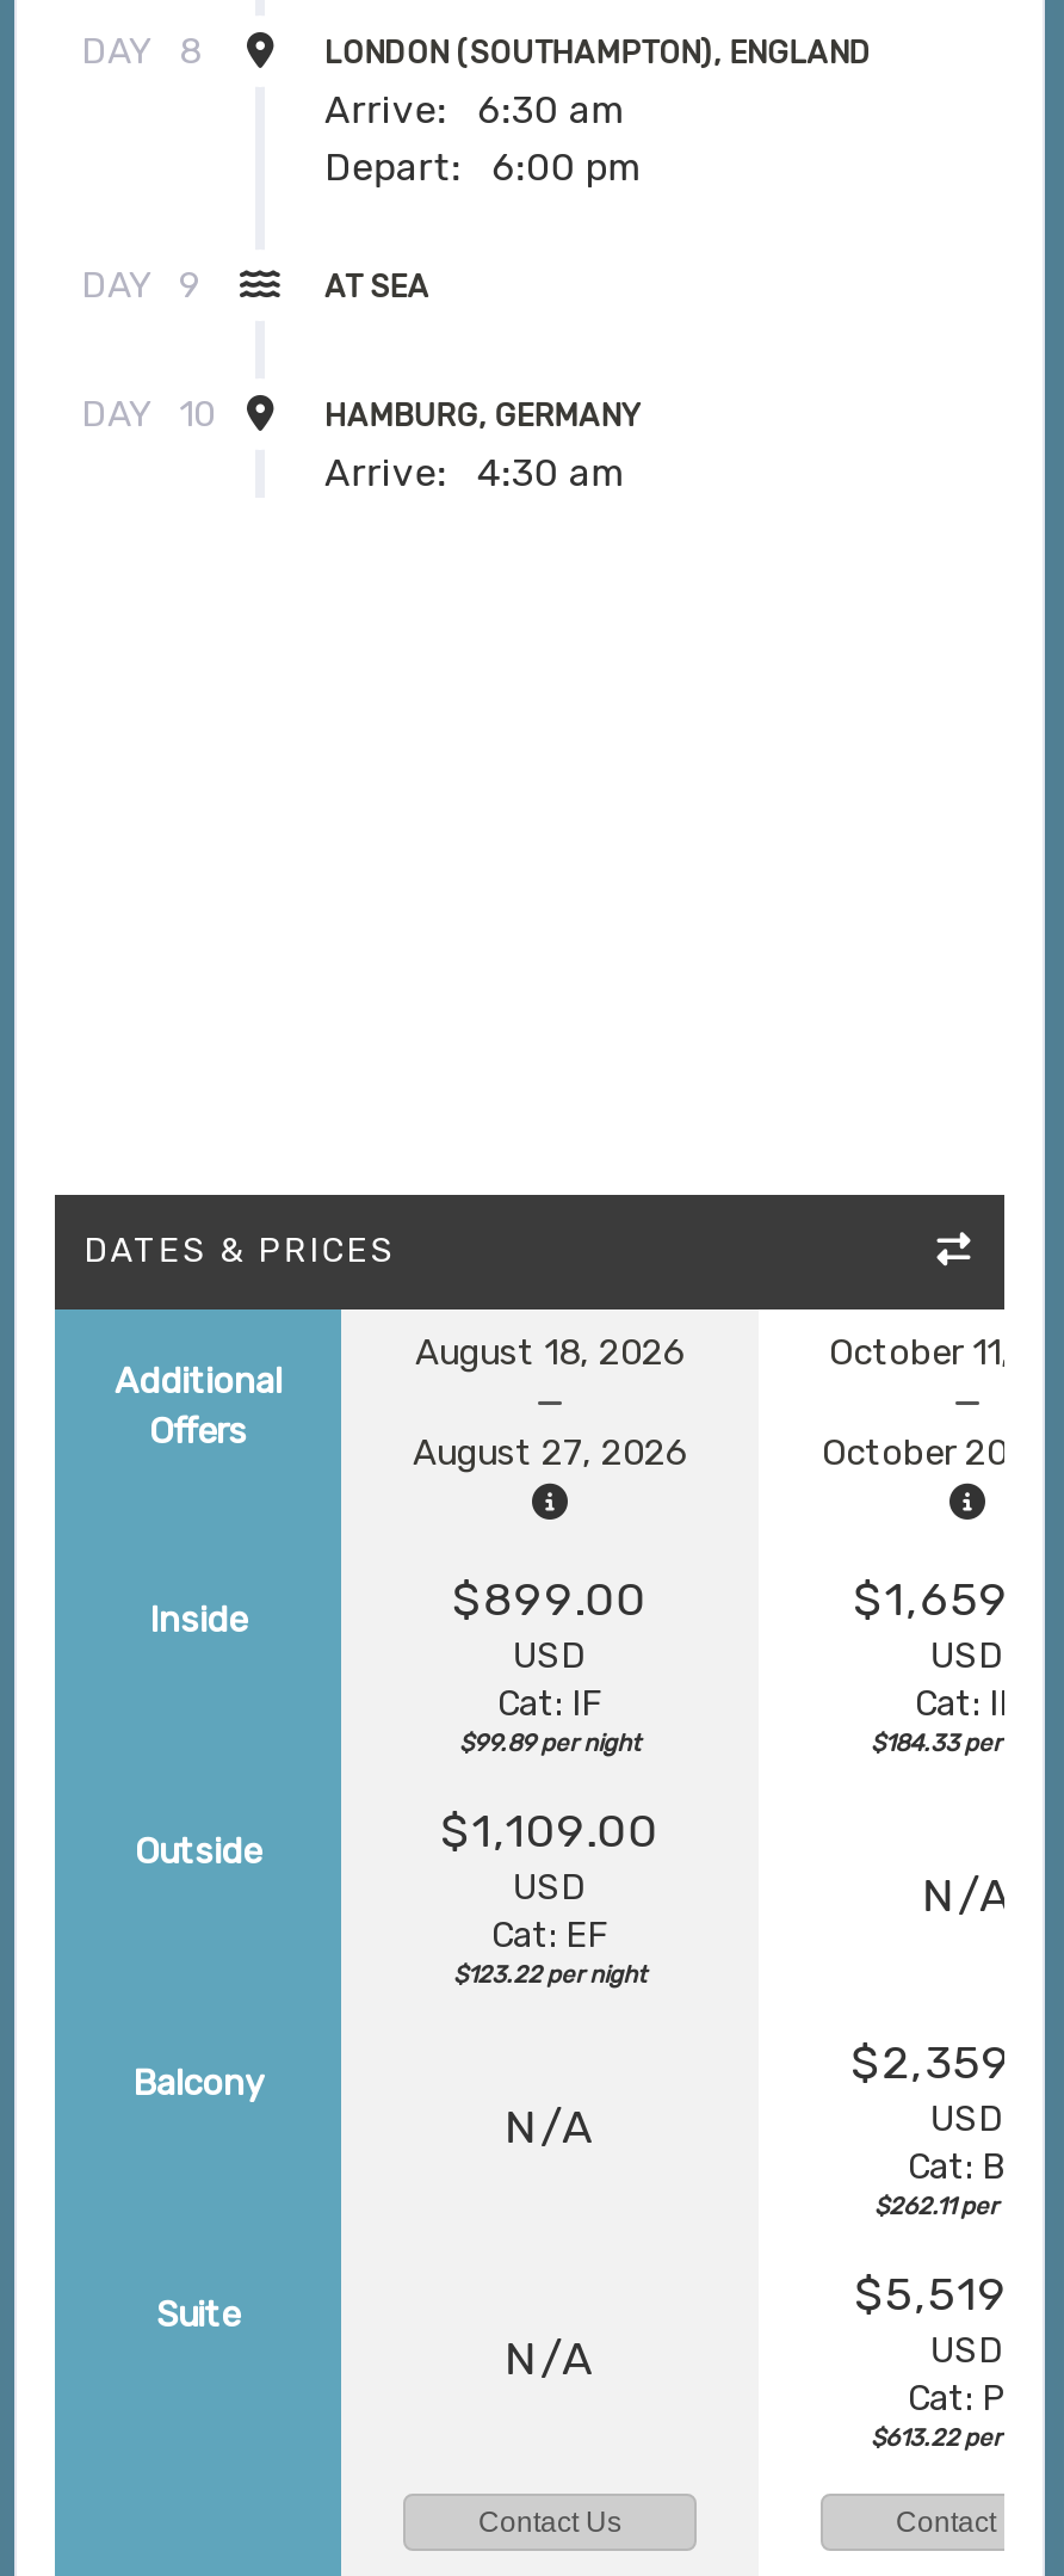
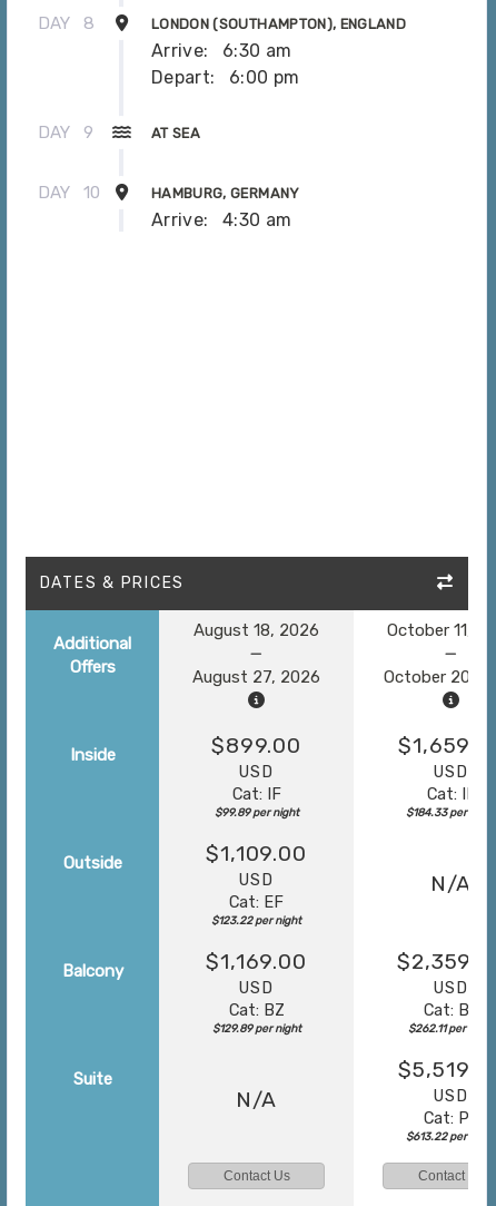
[505,2100,595,2155] N/A -> [205,949,307,1036] $1,169.00 | USD | Cat: BZ | $129.89 per night

